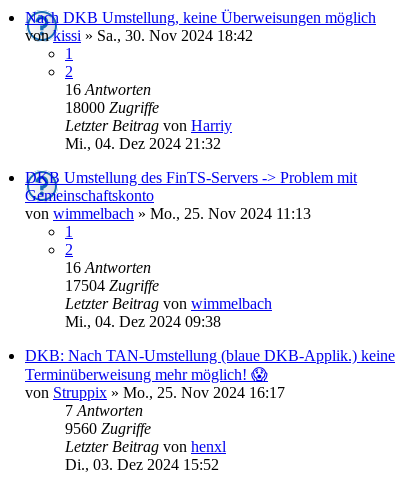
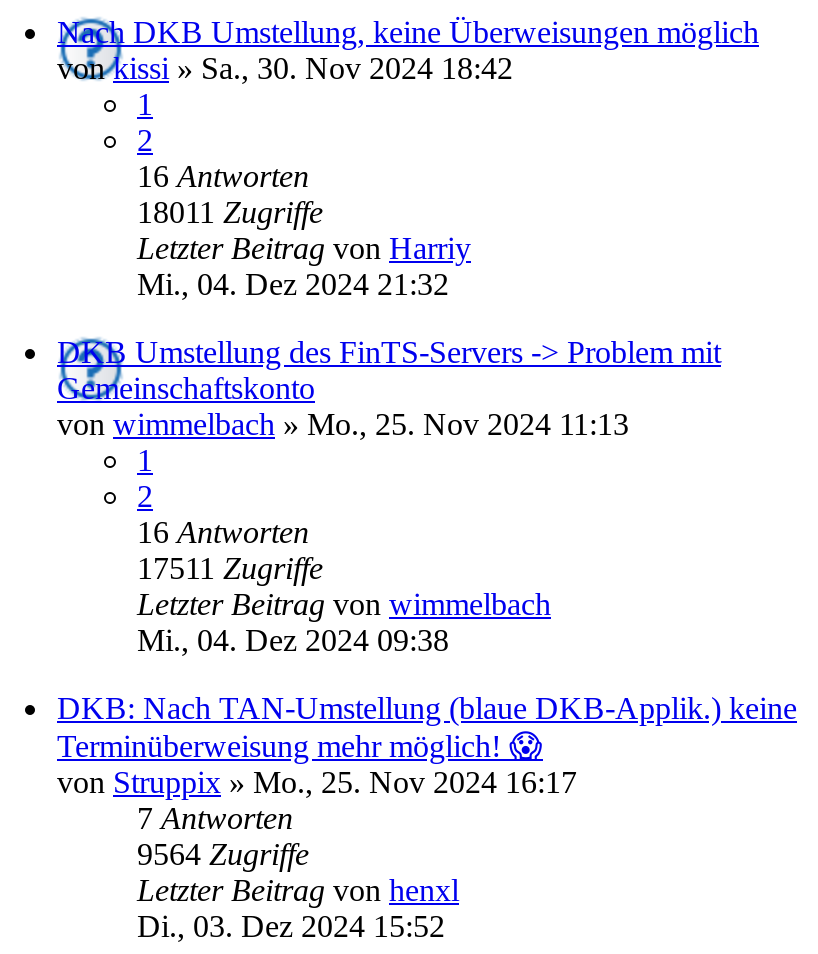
[65,99,159,116] 18000 Zugriffe -> [137,195,323,229] 18011 Zugriffe
[65,277,159,294] 17504 Zugriffe -> [137,551,323,585] 17511 Zugriffe
[65,420,151,437] 9560 Zugriffe -> [137,837,309,871] 9564 Zugriffe

